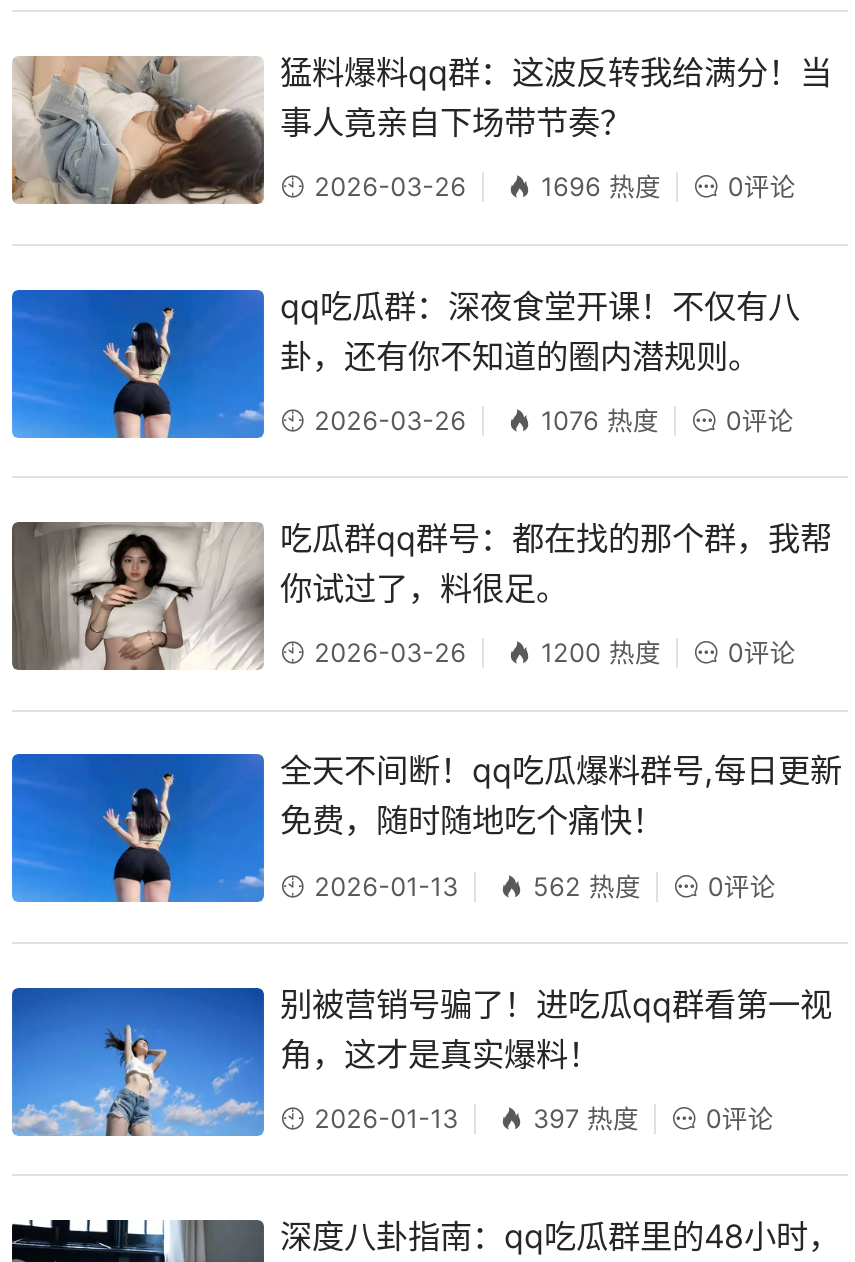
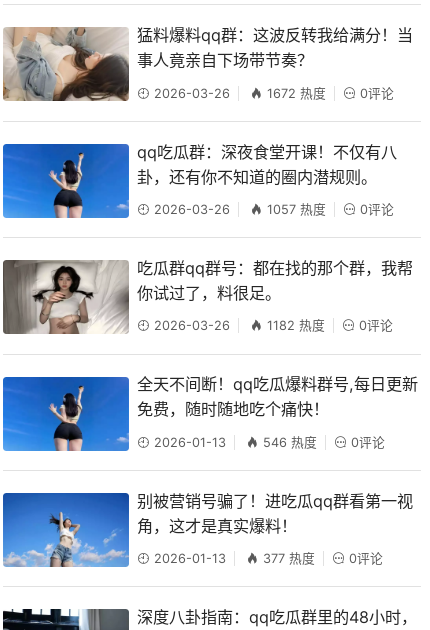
[541,173,661,203] 1696 热度 -> [267,85,326,100] 1672 热度
[541,406,659,436] 1076 热度 -> [267,202,326,217] 1057 热度
[541,639,661,669] 1200 热度 -> [267,318,325,333] 1182 热度
[533,871,641,901] 562 热度 -> [263,435,317,450] 546 热度
[533,1104,639,1134] 397 热度 -> [263,551,315,566] 377 热度

